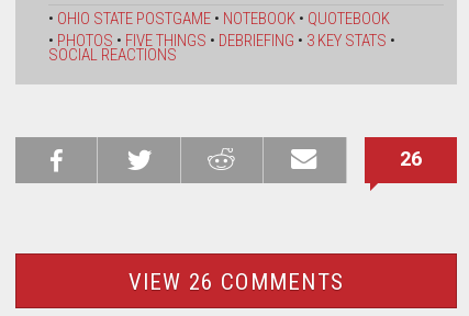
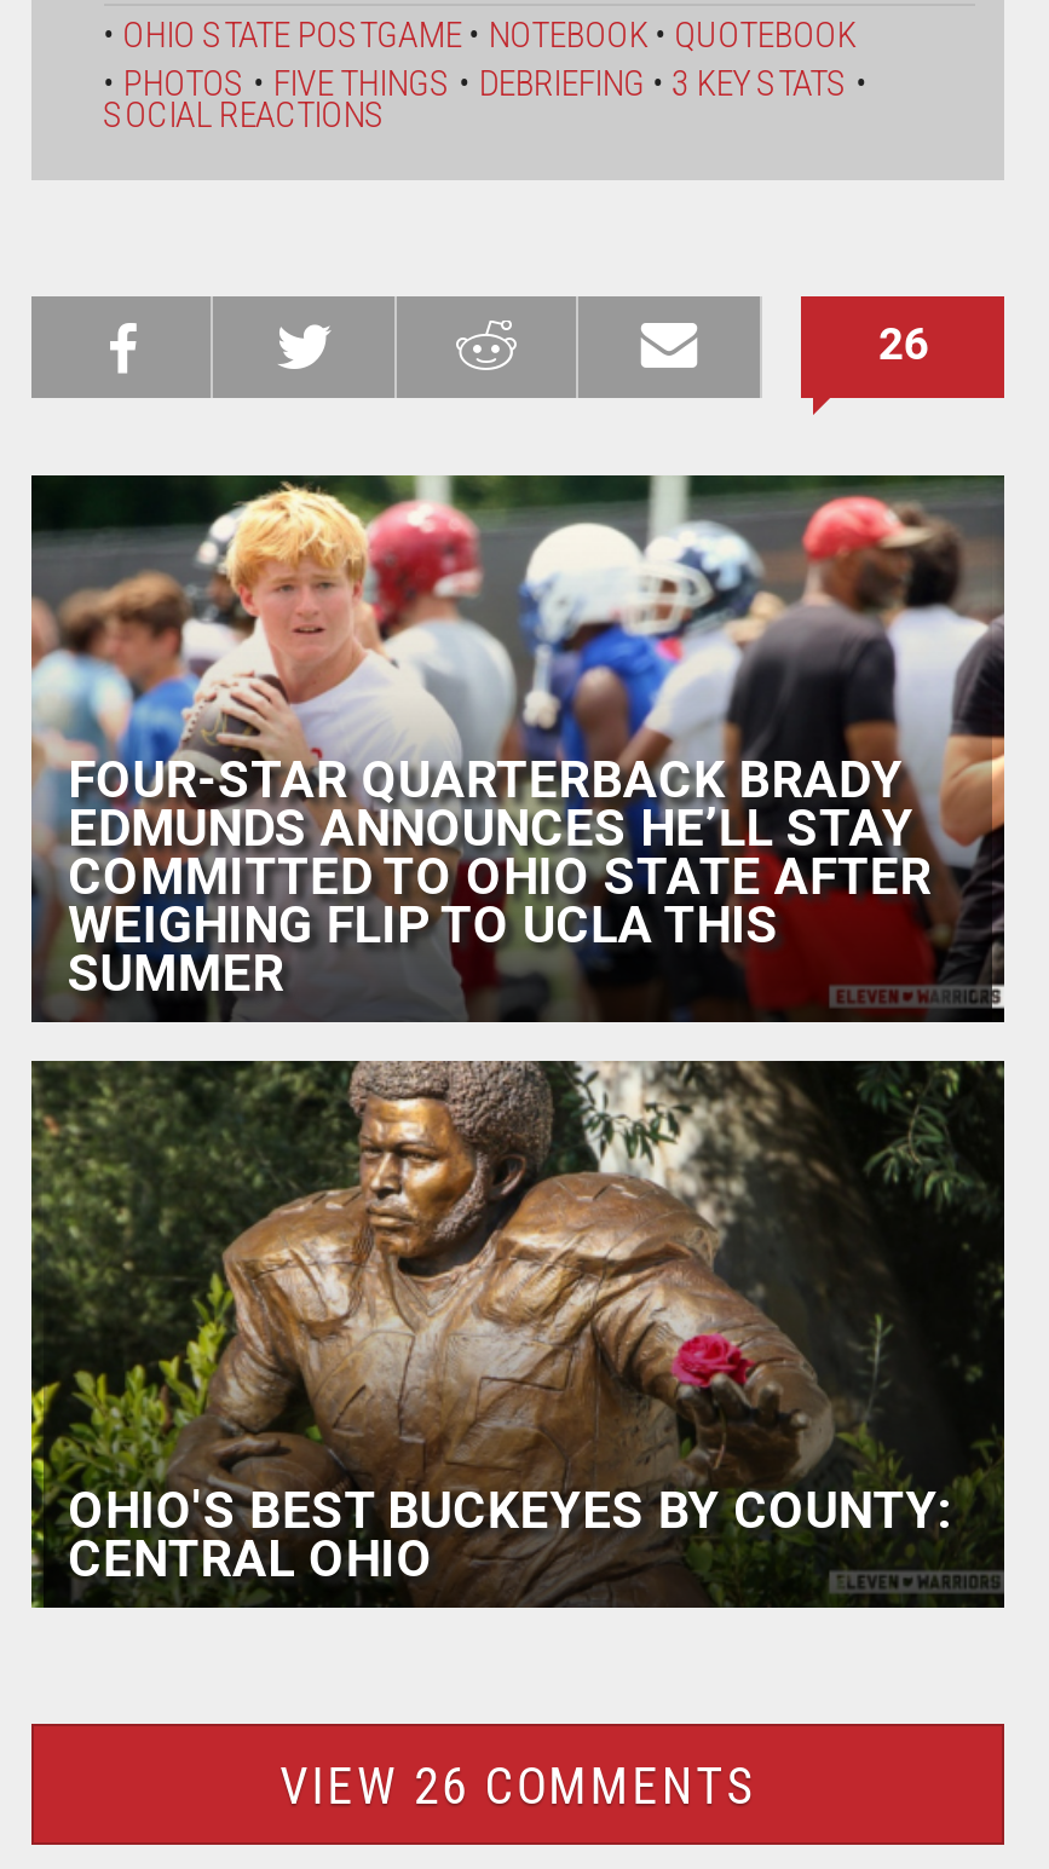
none -> [29,473,1007,1025] [image] | FOUR-STAR QUARTERBACK BRADY | EDMUNDS ANNOUNCES HE’LL STAY | COMMITTED TO OHIO STATE AFTER | WEIGHING FLIP TO UCLA THIS | SUMMER
none -> [29,1058,1007,1610] [image] | OHIO'S BEST BUCKEYES BY COUNTY: | CENTRAL OHIO

